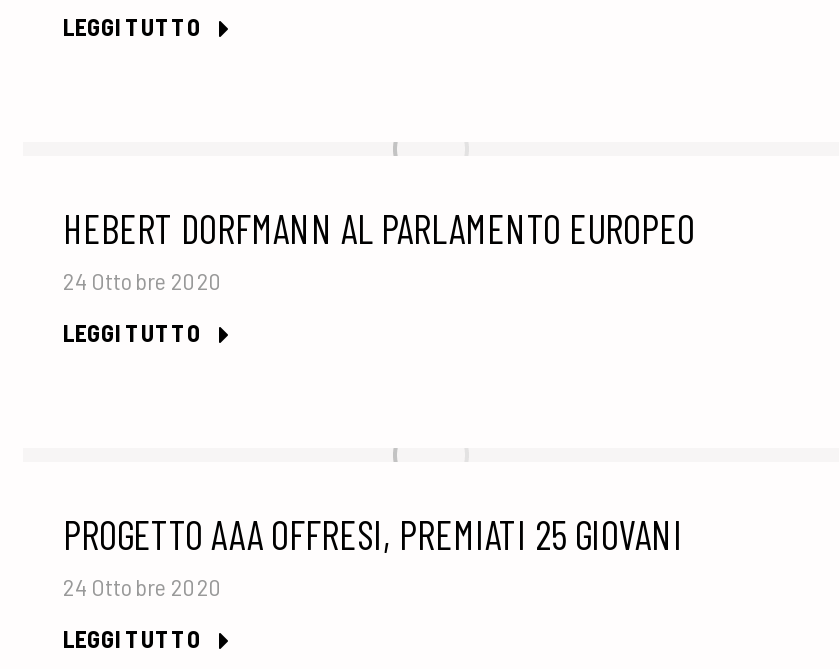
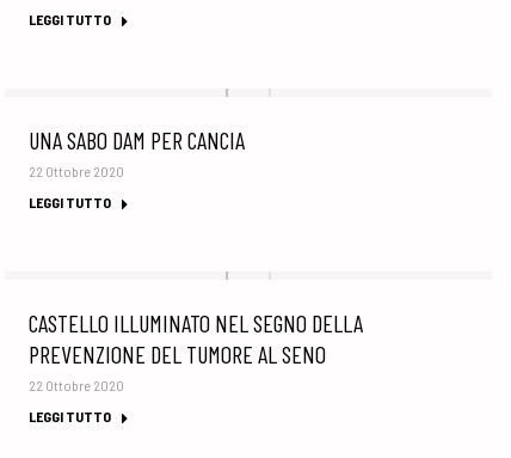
[63,203,695,293] HEBERT DORFMANN AL PARLAMENTO EUROPEO | 24 Ottobre 2020 -> [29,126,245,180] UNA SABO DAM PER CANCIA | 22 Ottobre 2020
[63,509,683,599] PROGETTO AAA OFFRESI, PREMIATI 25 GIOVANI | 24 Ottobre 2020 -> [29,309,363,394] CASTELLO ILLUMINATO NEL SEGNO DELLA | PREVENZIONE DEL TUMORE AL SENO | 22 Ottobre 2020

